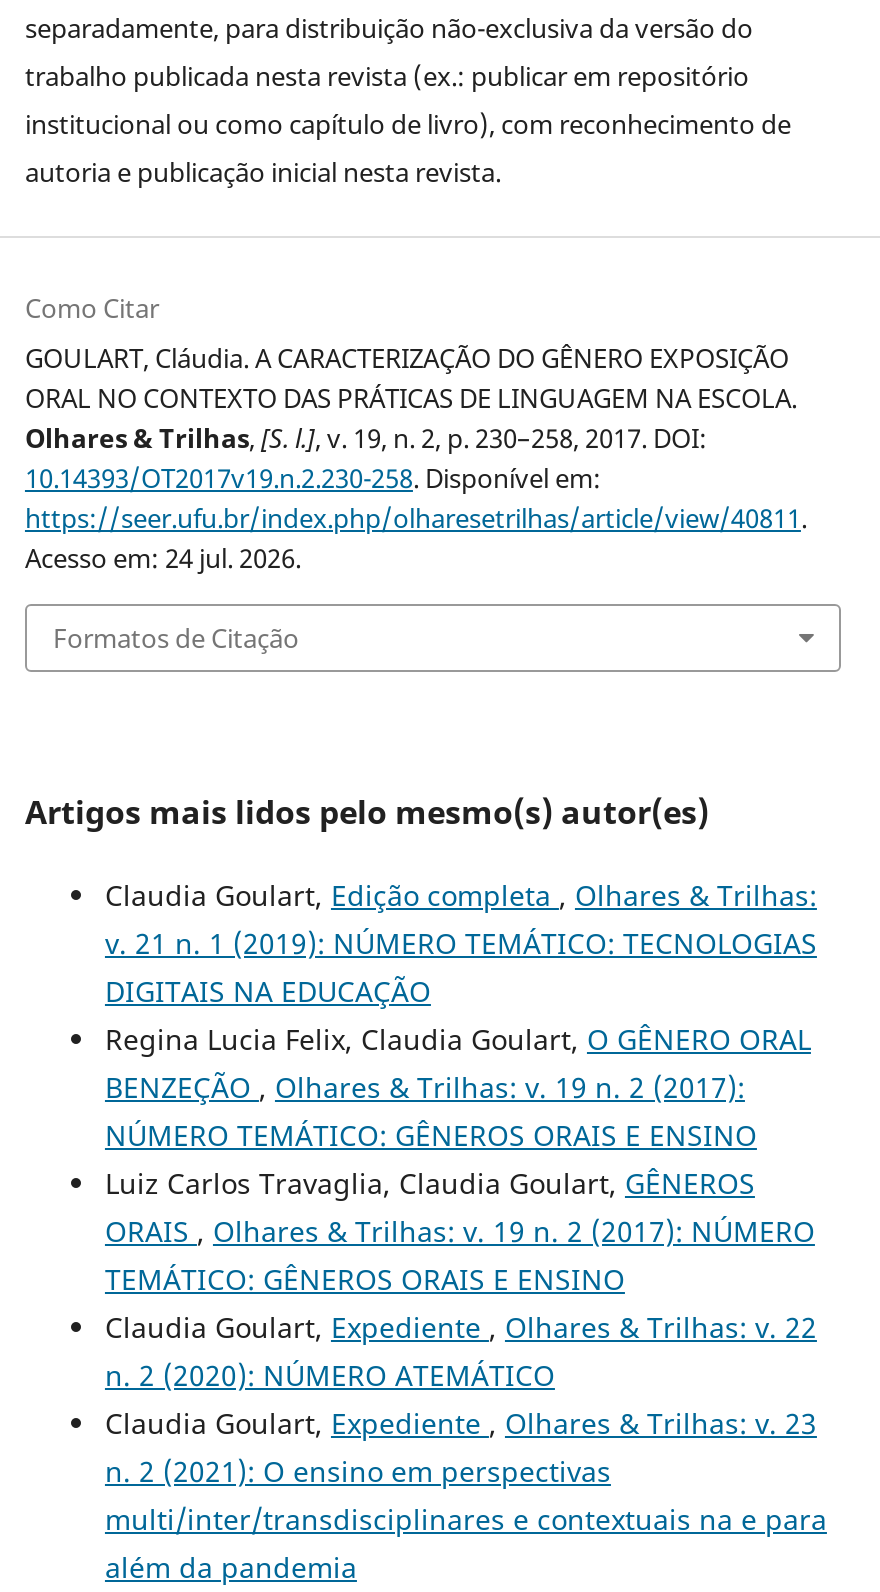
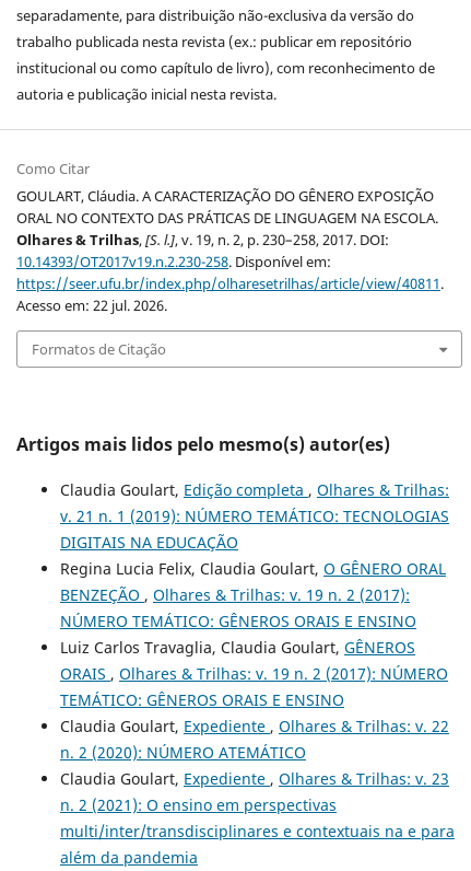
[25,540,301,576] Acesso em: 24 jul. 2026. -> [16,295,167,315] Acesso em: 22 jul. 2026.

